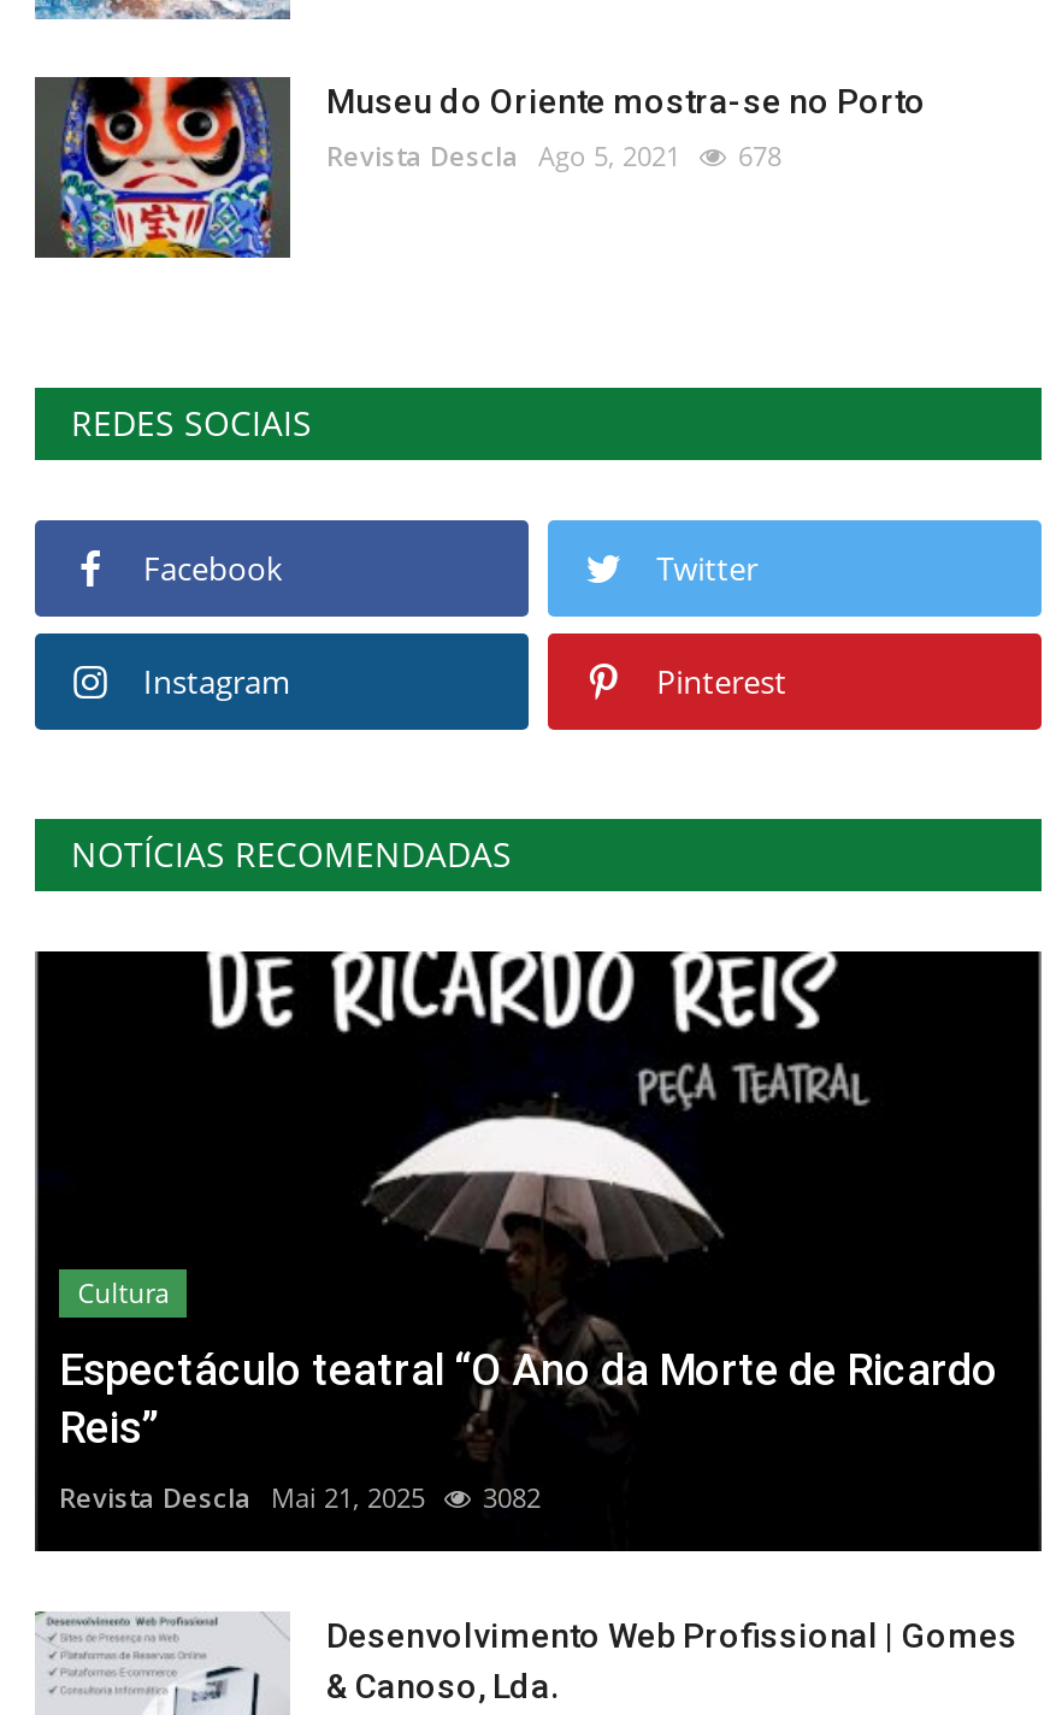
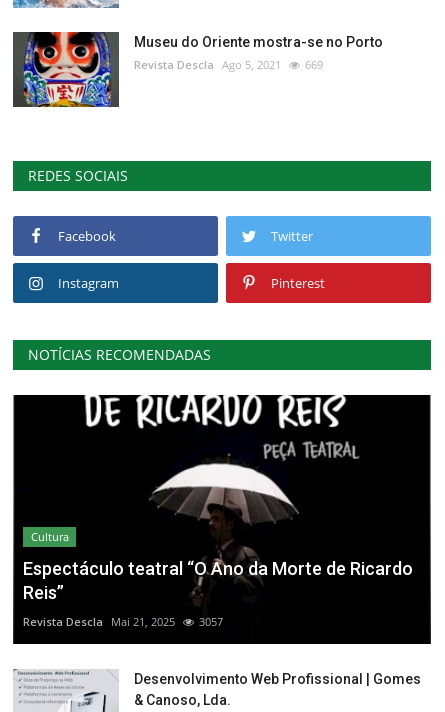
[326,138,781,174] Revista Descla Ago 5, 2021 678 -> [134,57,323,72] Revista Descla Ago 5, 2021 669
[59,1479,541,1515] Revista Descla Mai 21, 2025 3082 -> [23,614,223,629] Revista Descla Mai 21, 2025 3057

